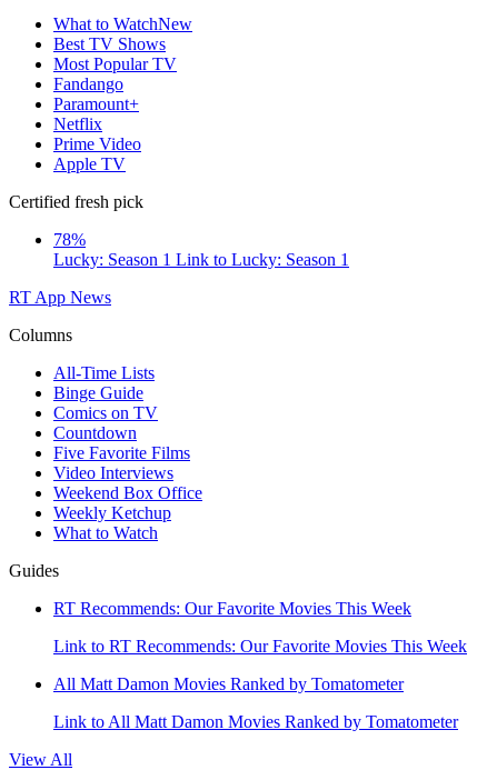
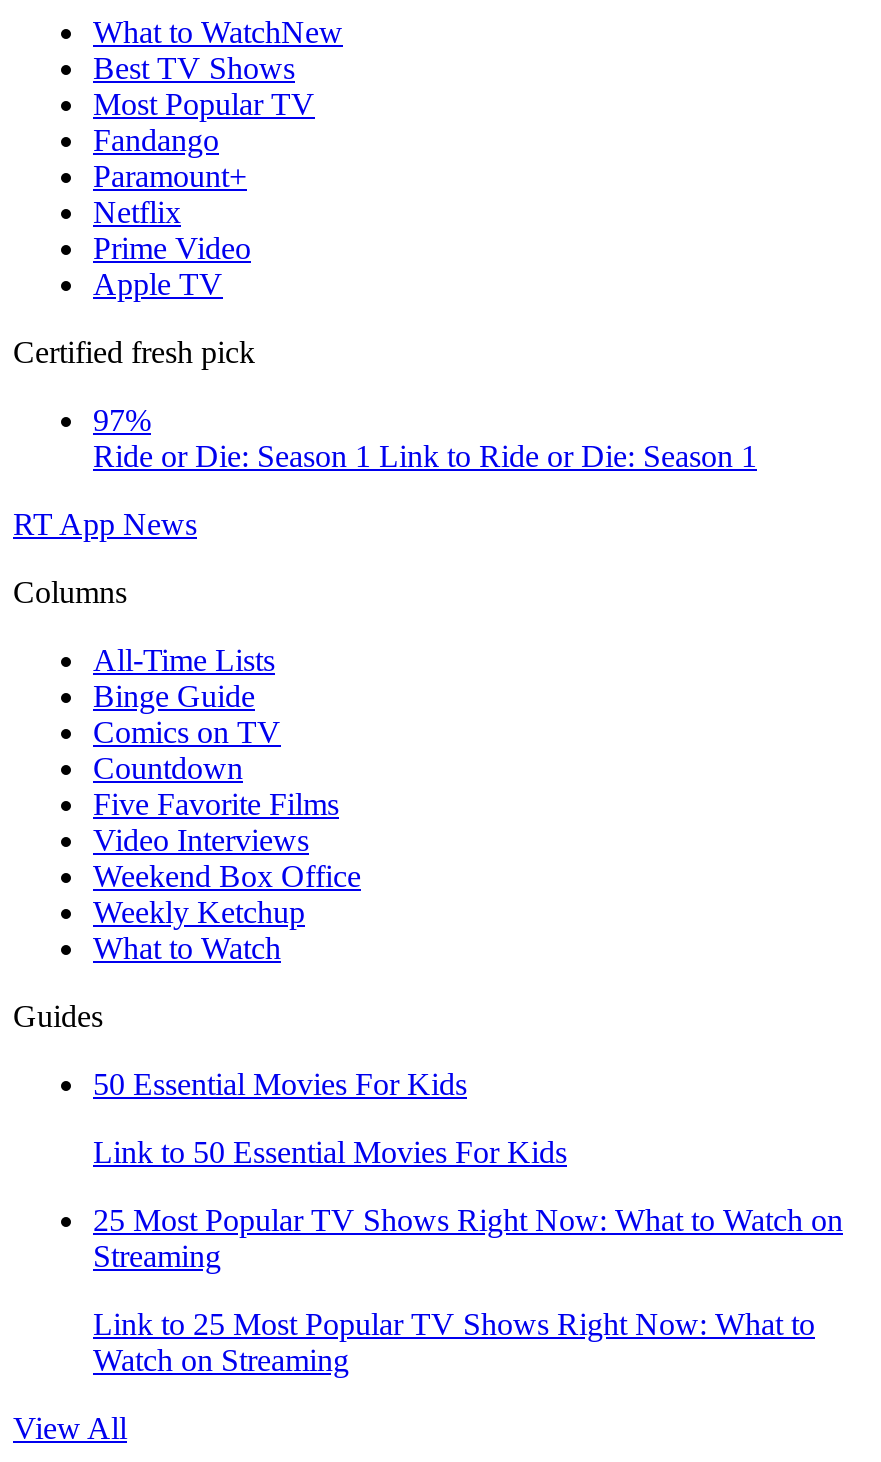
[53,230,349,269] 78% | Lucky: Season 1 Link to Lucky: Season 1 -> [93,403,757,473] 97% | Ride or Die: Season 1 Link to Ride or Die: Season 1
[53,599,411,618] RT Recommends: Our Favorite Movies This Week -> [93,1067,467,1101] 50 Essential Movies For Kids
[53,637,467,656] Link to RT Recommends: Our Favorite Movies This Week -> [93,1135,567,1169] Link to 50 Essential Movies For Kids
[53,674,404,693] All Matt Damon Movies Ranked by Tomatometer -> [93,1203,843,1273] 25 Most Popular TV Shows Right Now: What to Watch on | Streaming
[53,712,458,731] Link to All Matt Damon Movies Ranked by Tomatometer -> [93,1307,815,1377] Link to 25 Most Popular TV Shows Right Now: What to | Watch on Streaming

